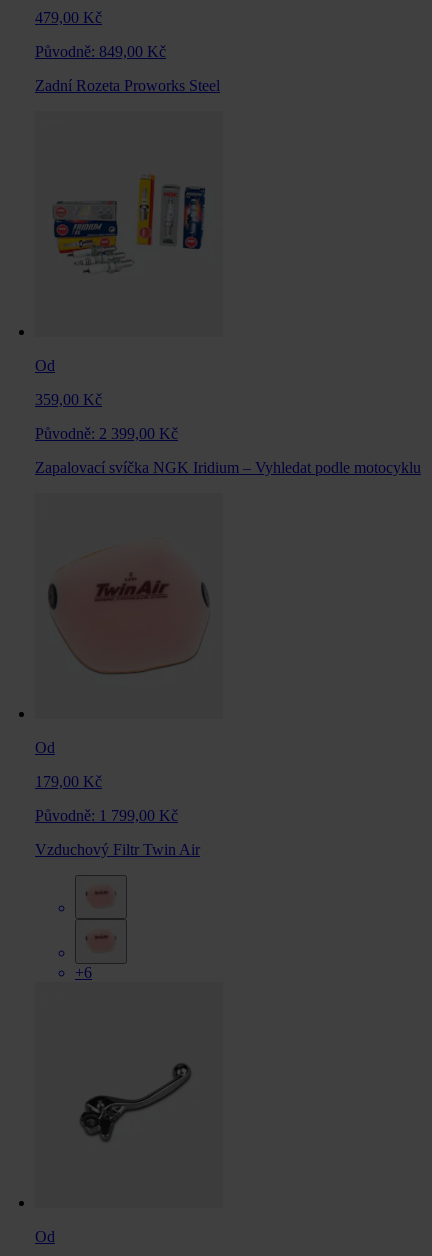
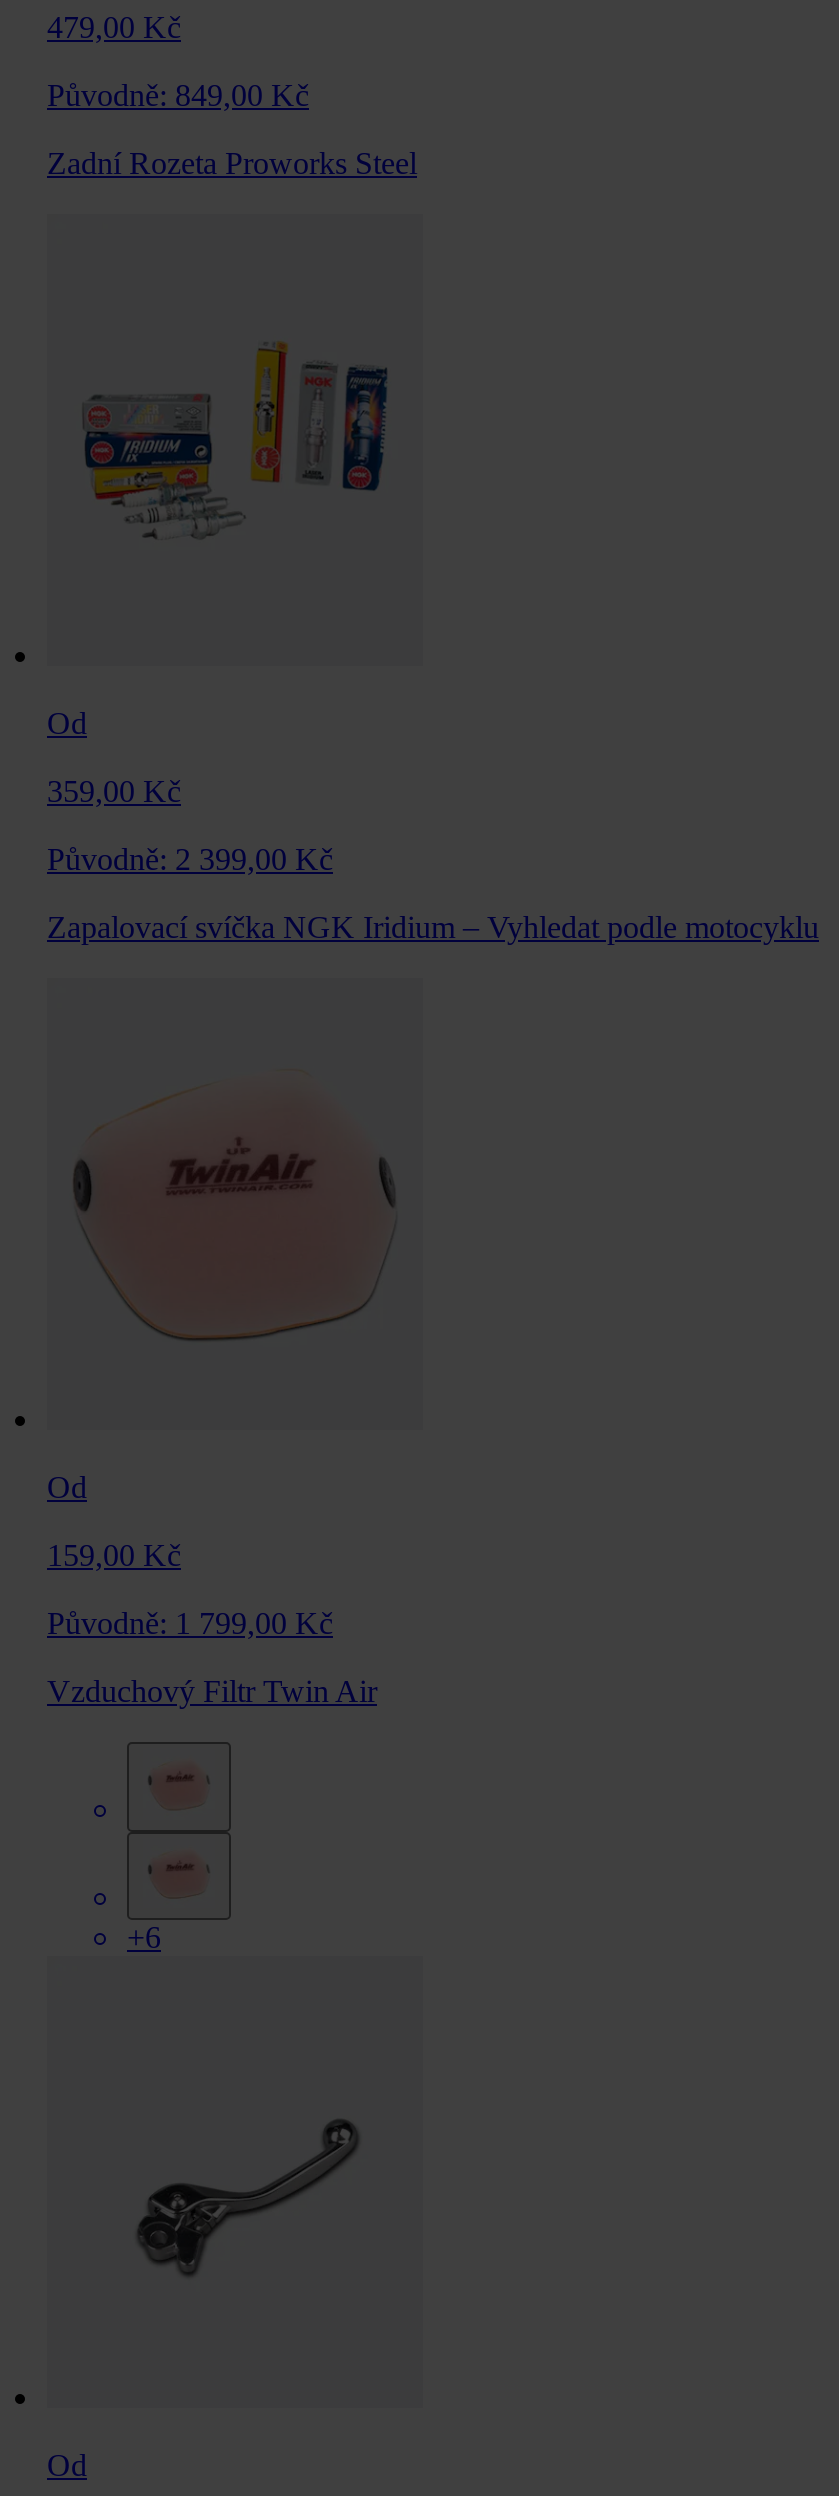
[35,773,102,790] 179,00 Kč -> [47,1538,181,1572] 159,00 Kč

